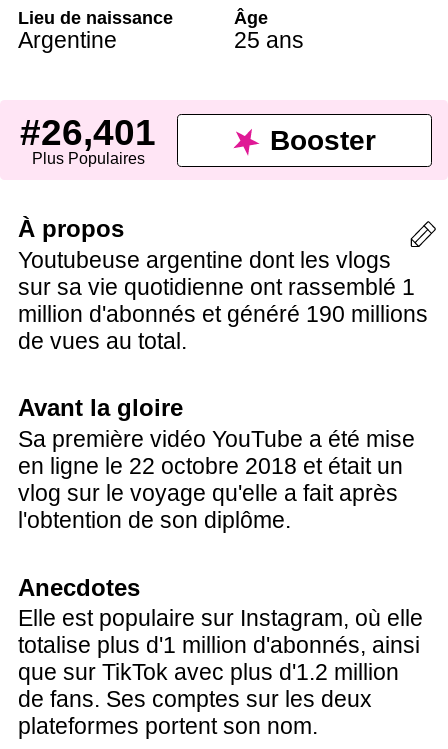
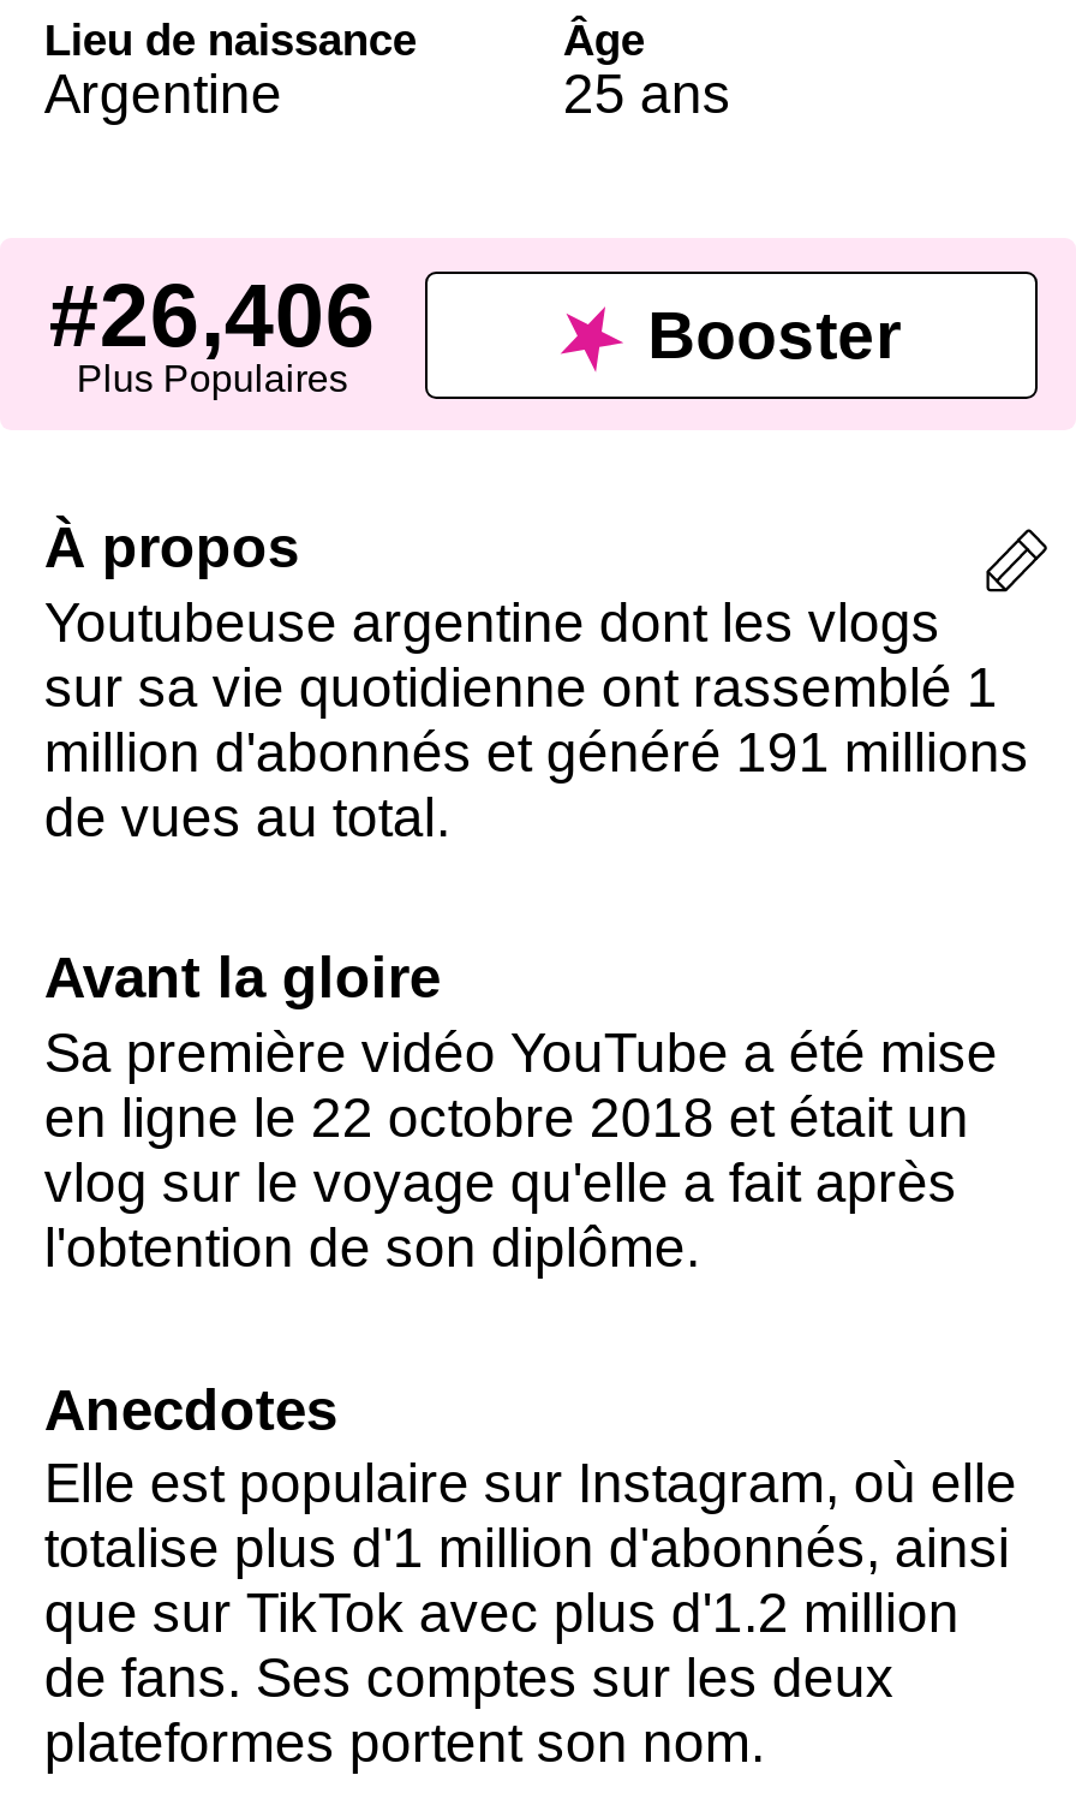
[20,111,156,152] #26,401 -> [49,266,375,364] #26,406
[18,301,428,327] million d'abonnés et généré 190 millions -> [44,721,1029,784] million d'abonnés et généré 191 millions

